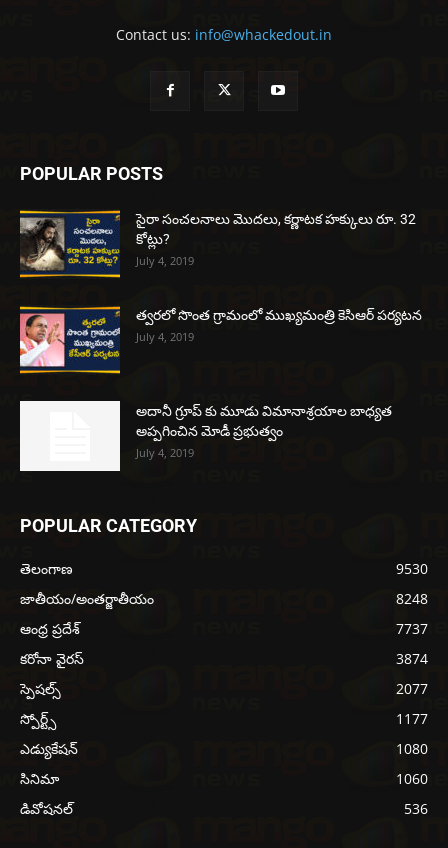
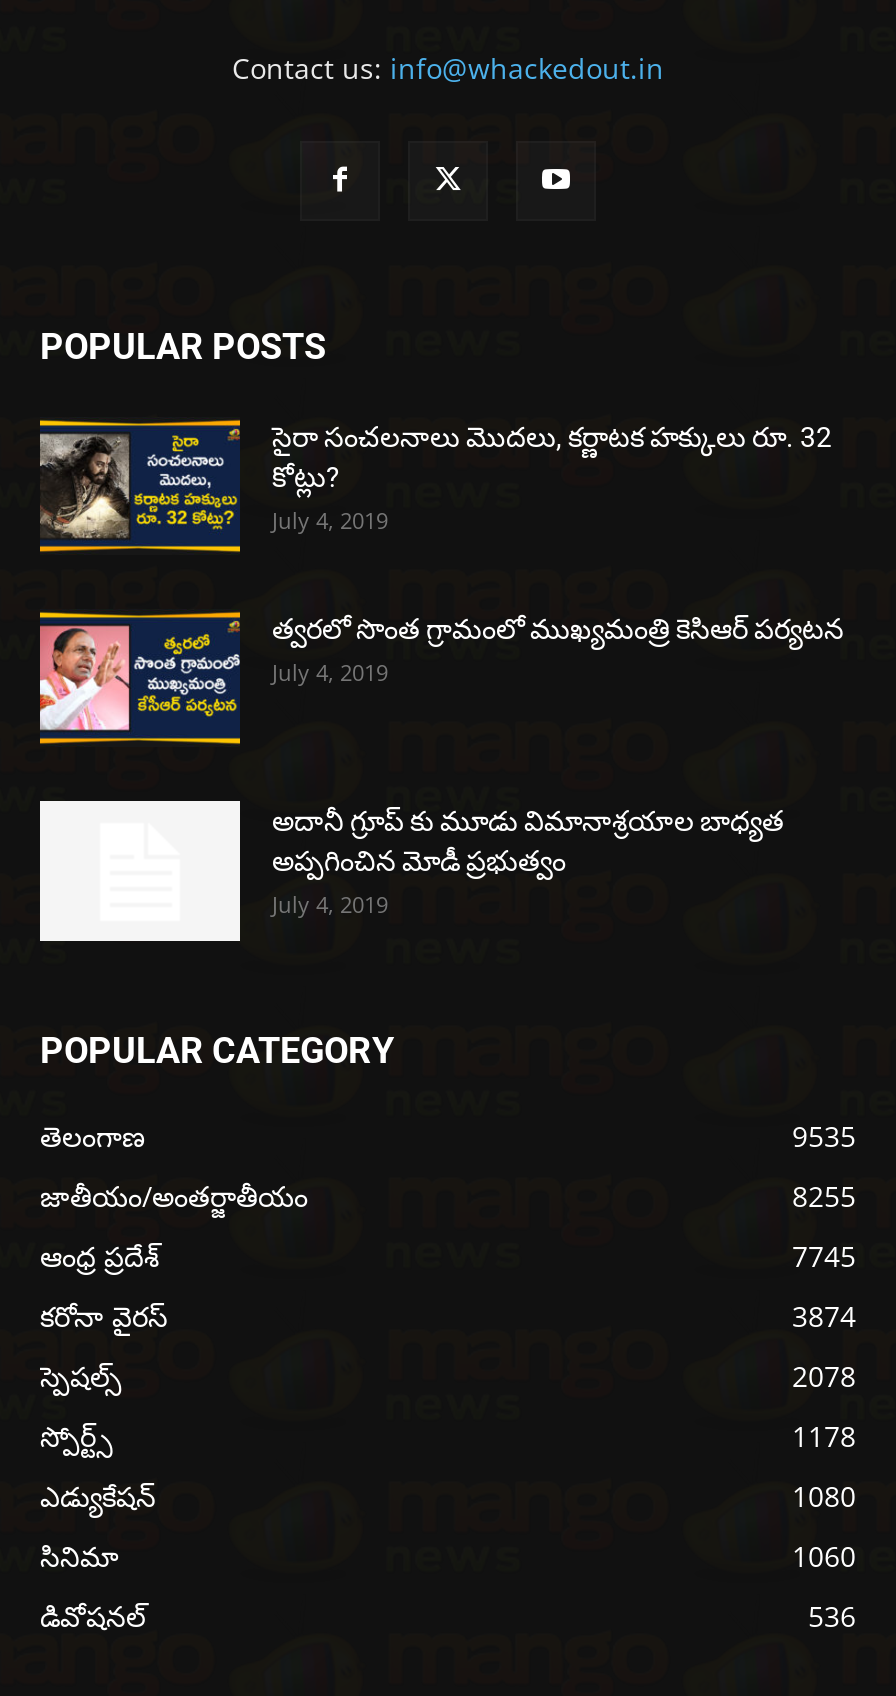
[396,559,428,578] 9530 -> [792,1118,856,1156] 9535
[396,589,428,608] 8248 -> [792,1178,856,1216] 8255
[396,619,428,638] 7737 -> [792,1238,856,1276] 7745
[396,679,428,698] 2077 -> [792,1358,856,1396] 2078
[396,709,428,728] 1177 -> [792,1418,856,1456] 1178

